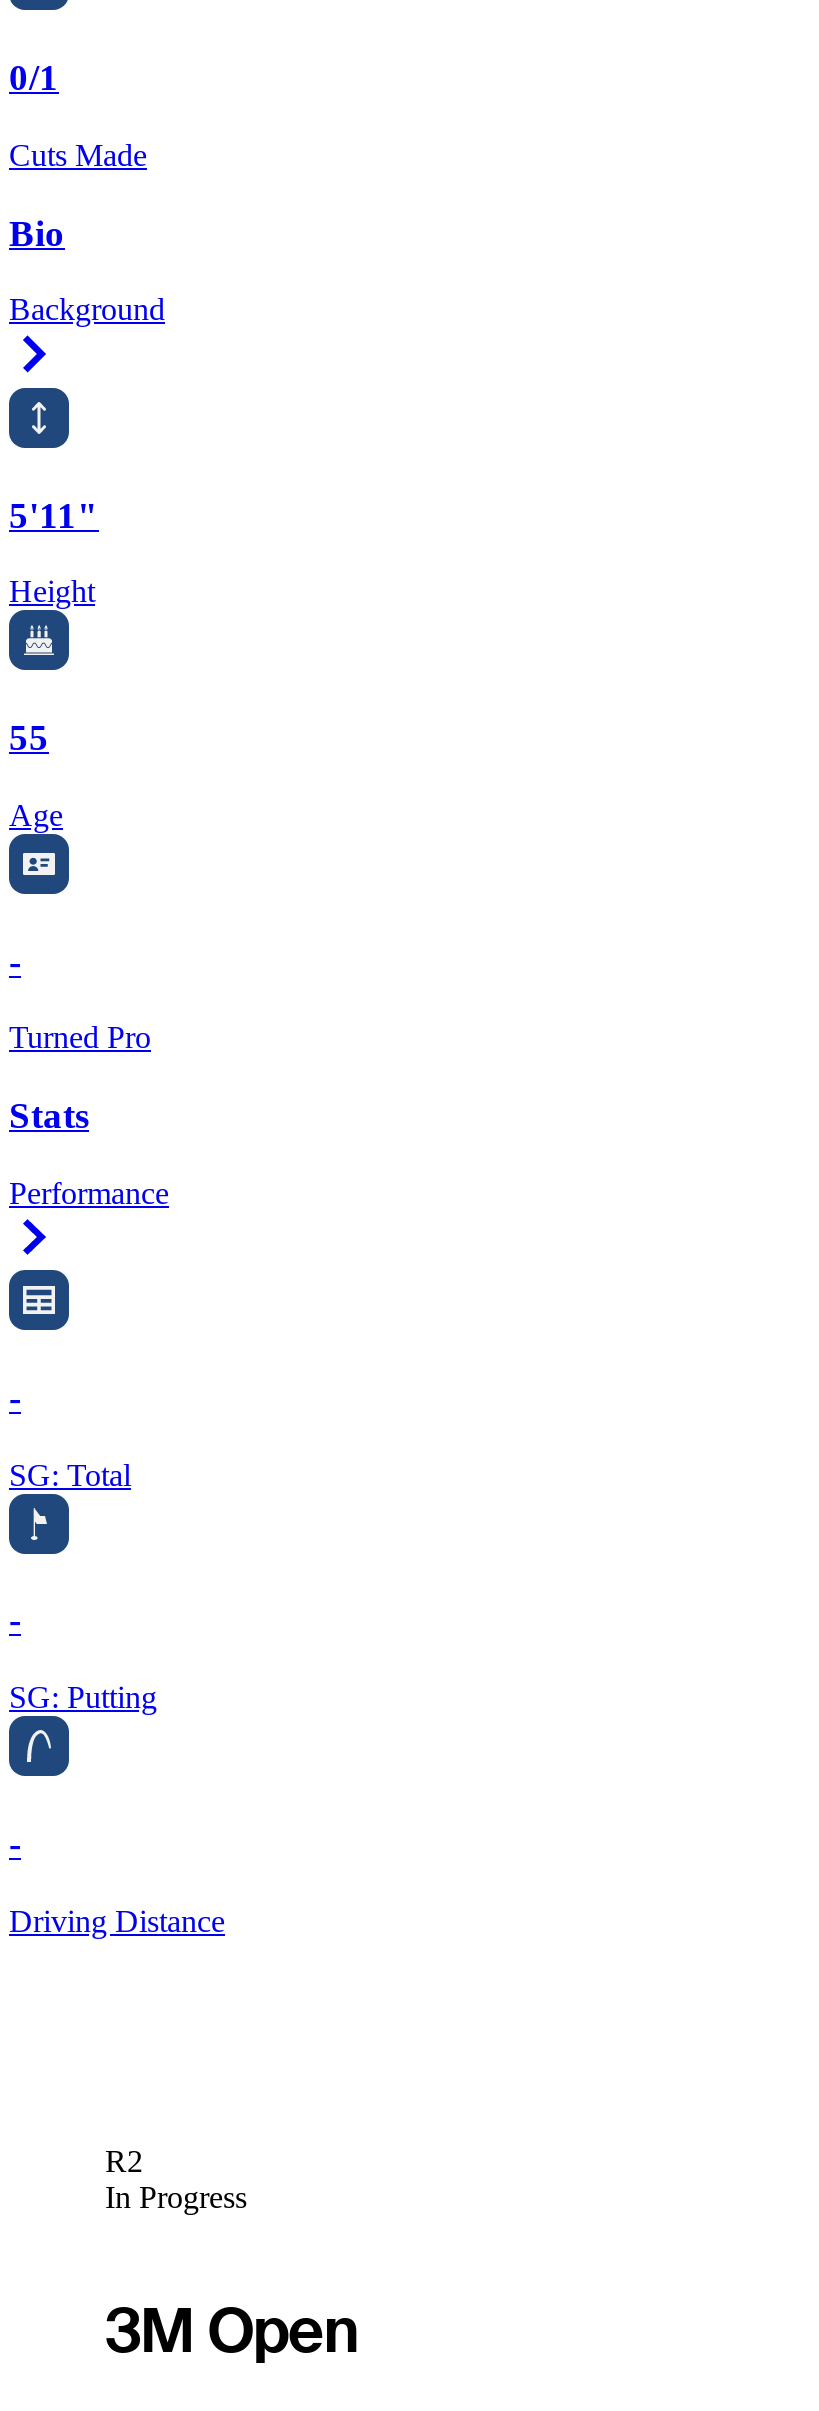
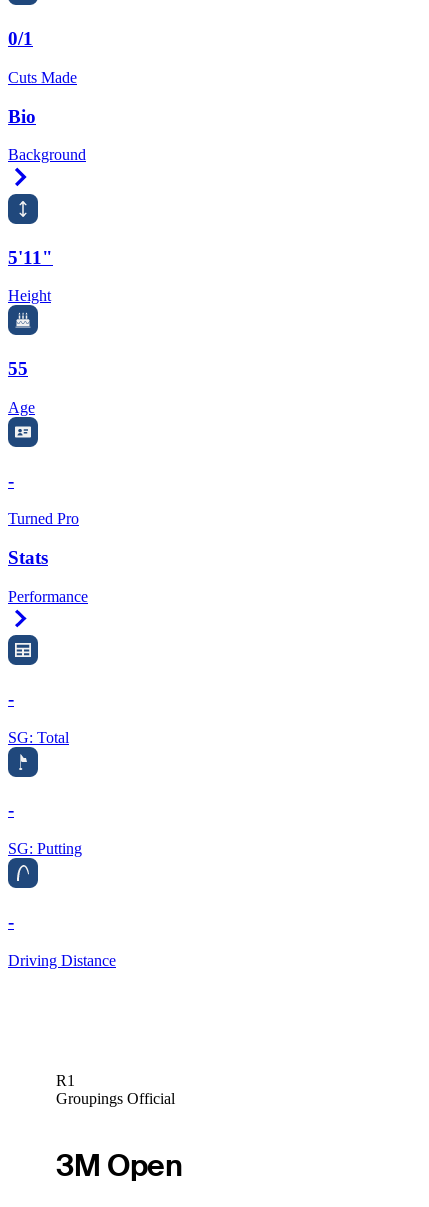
[105,2144,247,2214] R2 | In Progress -> [56,1072,175,1107] R1 | Groupings Official

